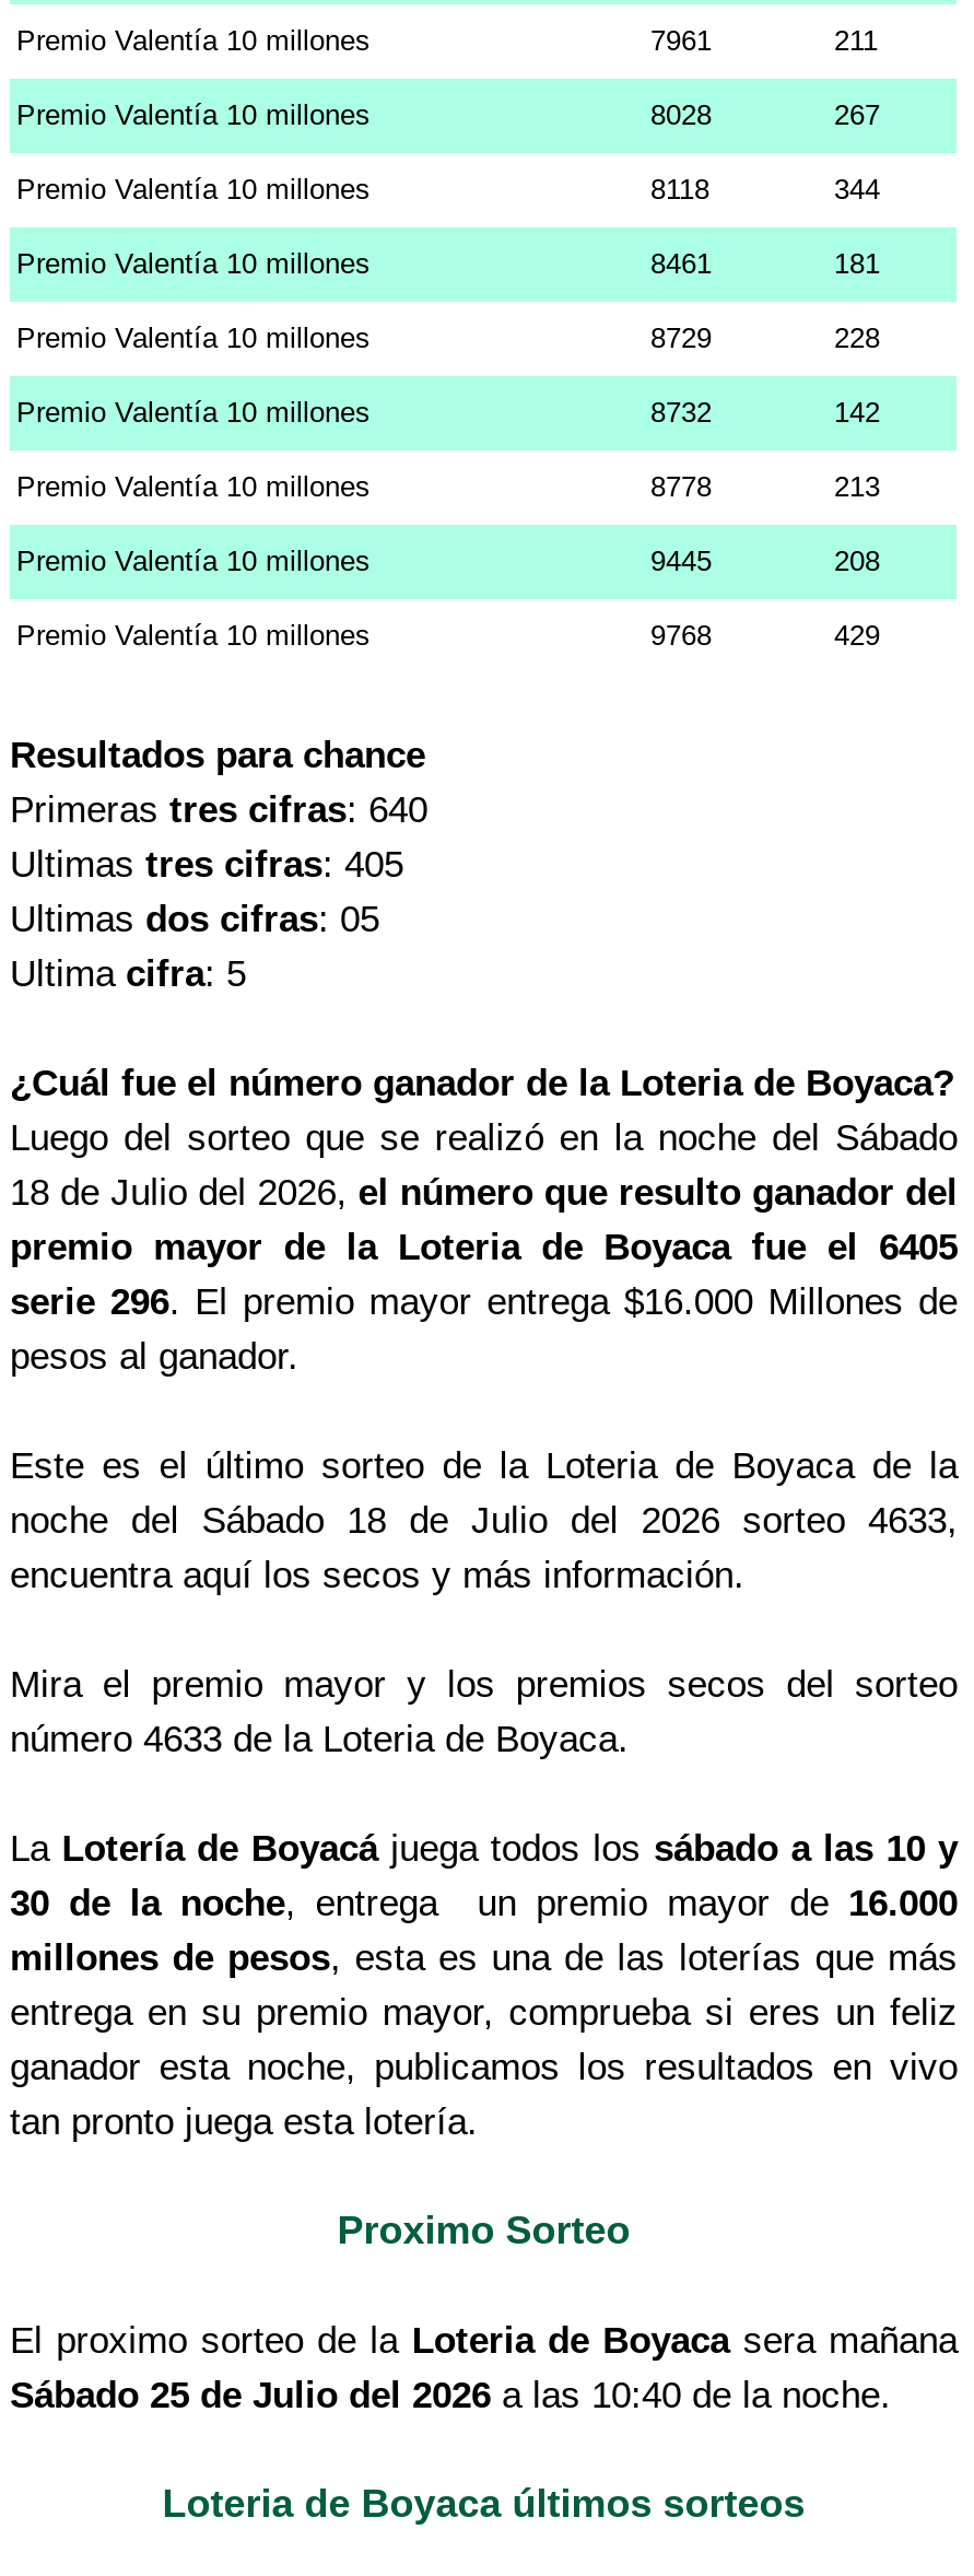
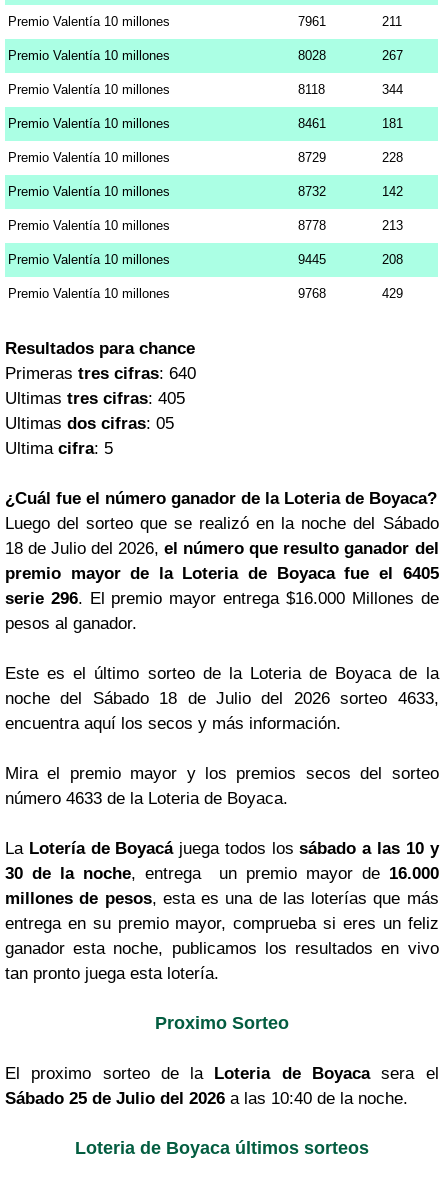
[10,2320,958,2362] El proximo sorteo de la Loteria de Boyaca sera mañana -> [5,1064,438,1083] El proximo sorteo de la Loteria de Boyaca sera el

